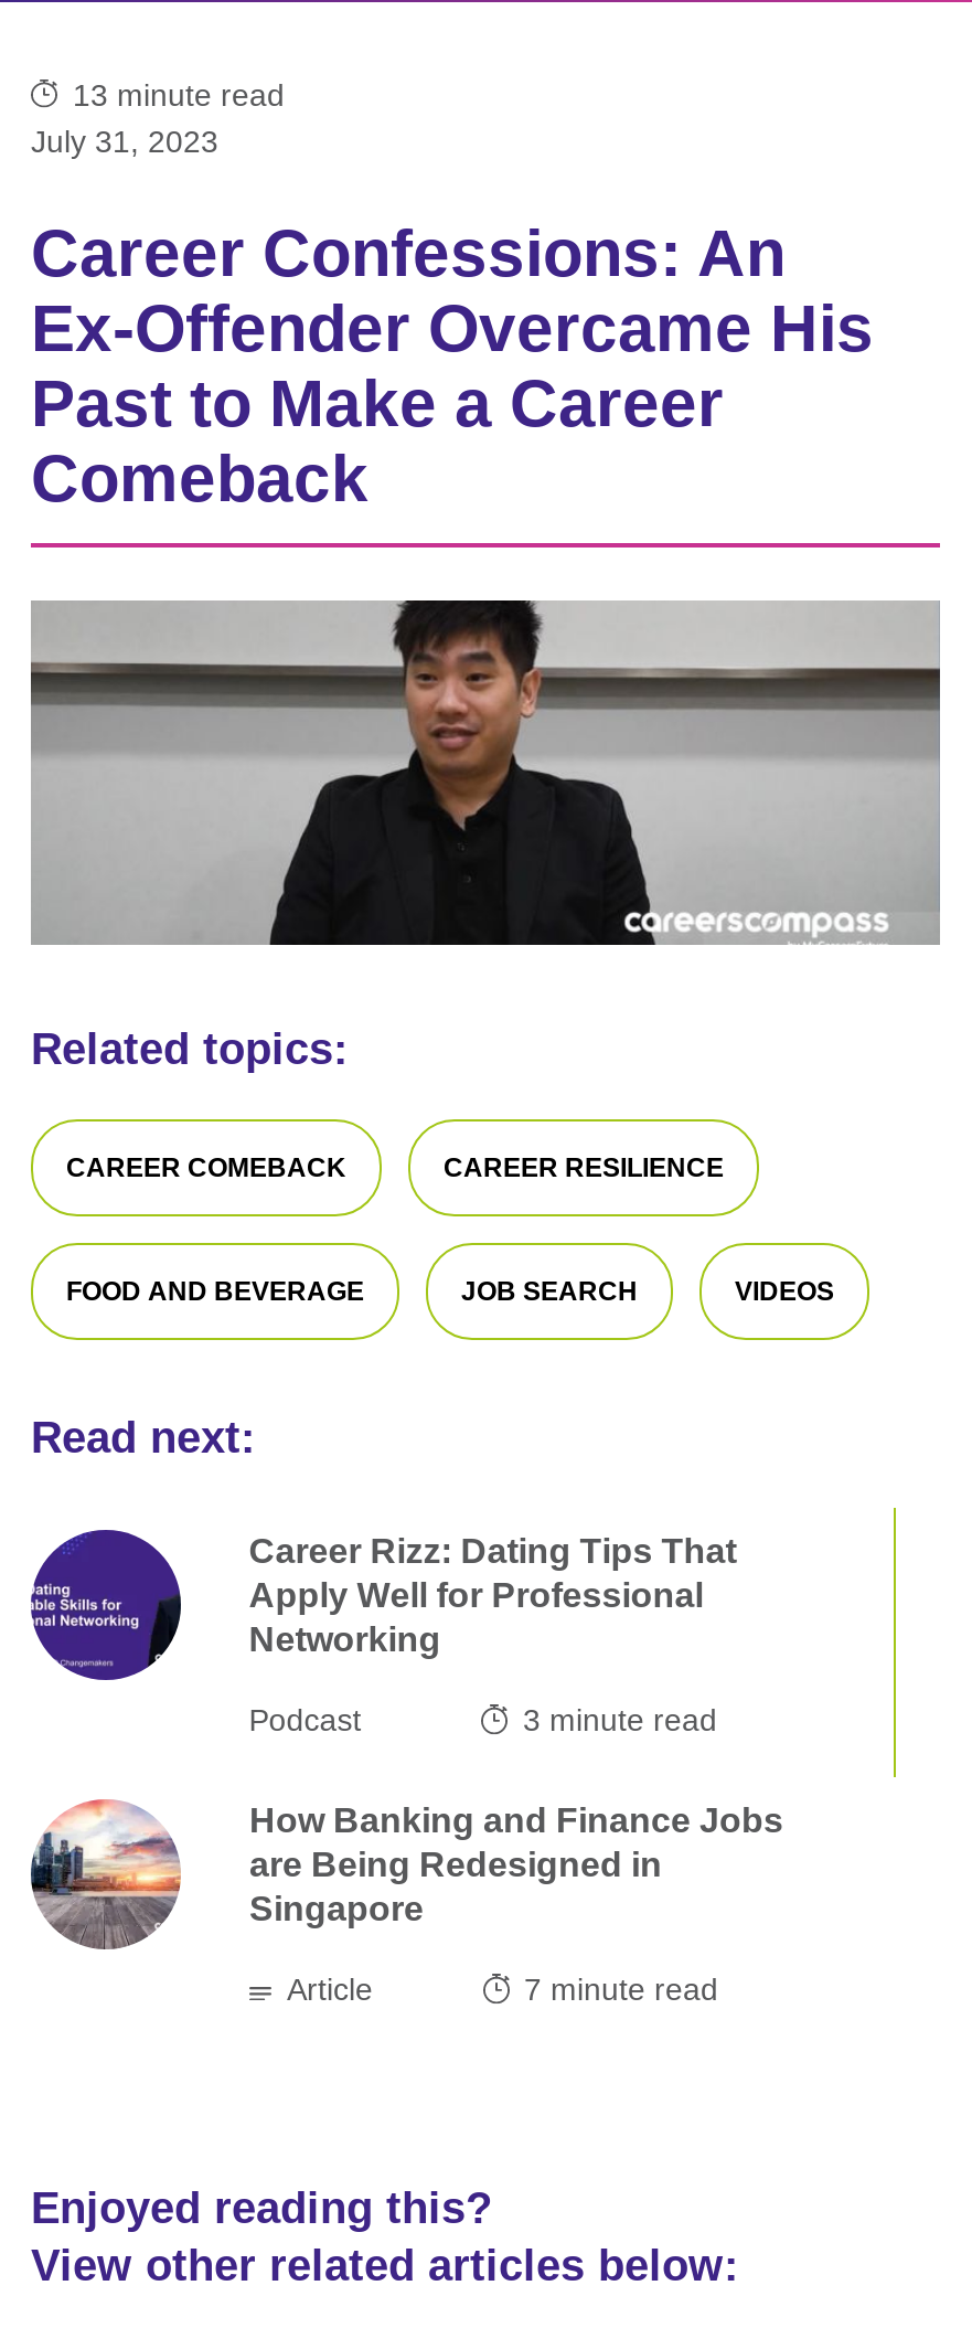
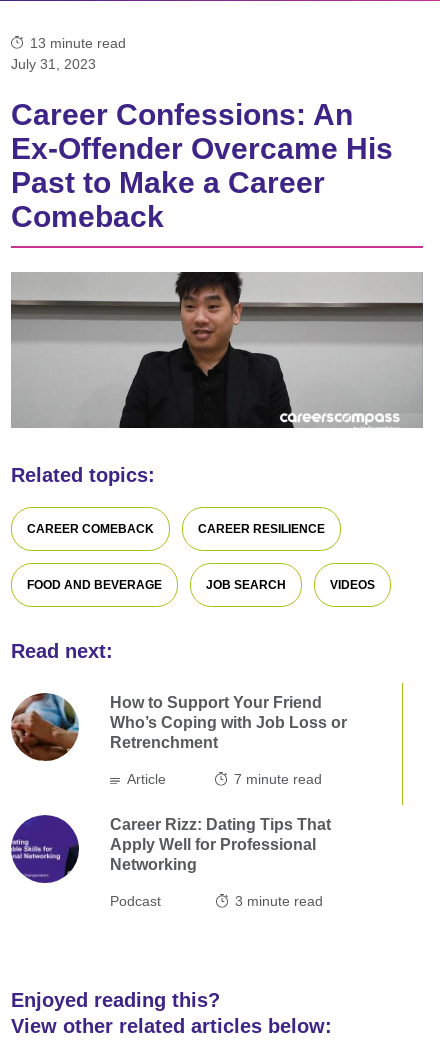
none -> [11,693,347,762] [image] | How to Support Your Friend | Who’s Coping with Job Loss or | Retrenchment
moved [26,1533,737,1739] -> [9,816,331,909]: [image] | Career Rizz: Dating Tips That | Apply Well for Professional | Networking | Podcast | 3 minute read
[31,1797,783,1949] [image] | How Banking and Finance Jobs | are Being Redesigned in | Singapore -> none
moved [287,1973,718,2008] -> [127,771,322,787]: Article | 7 minute read

